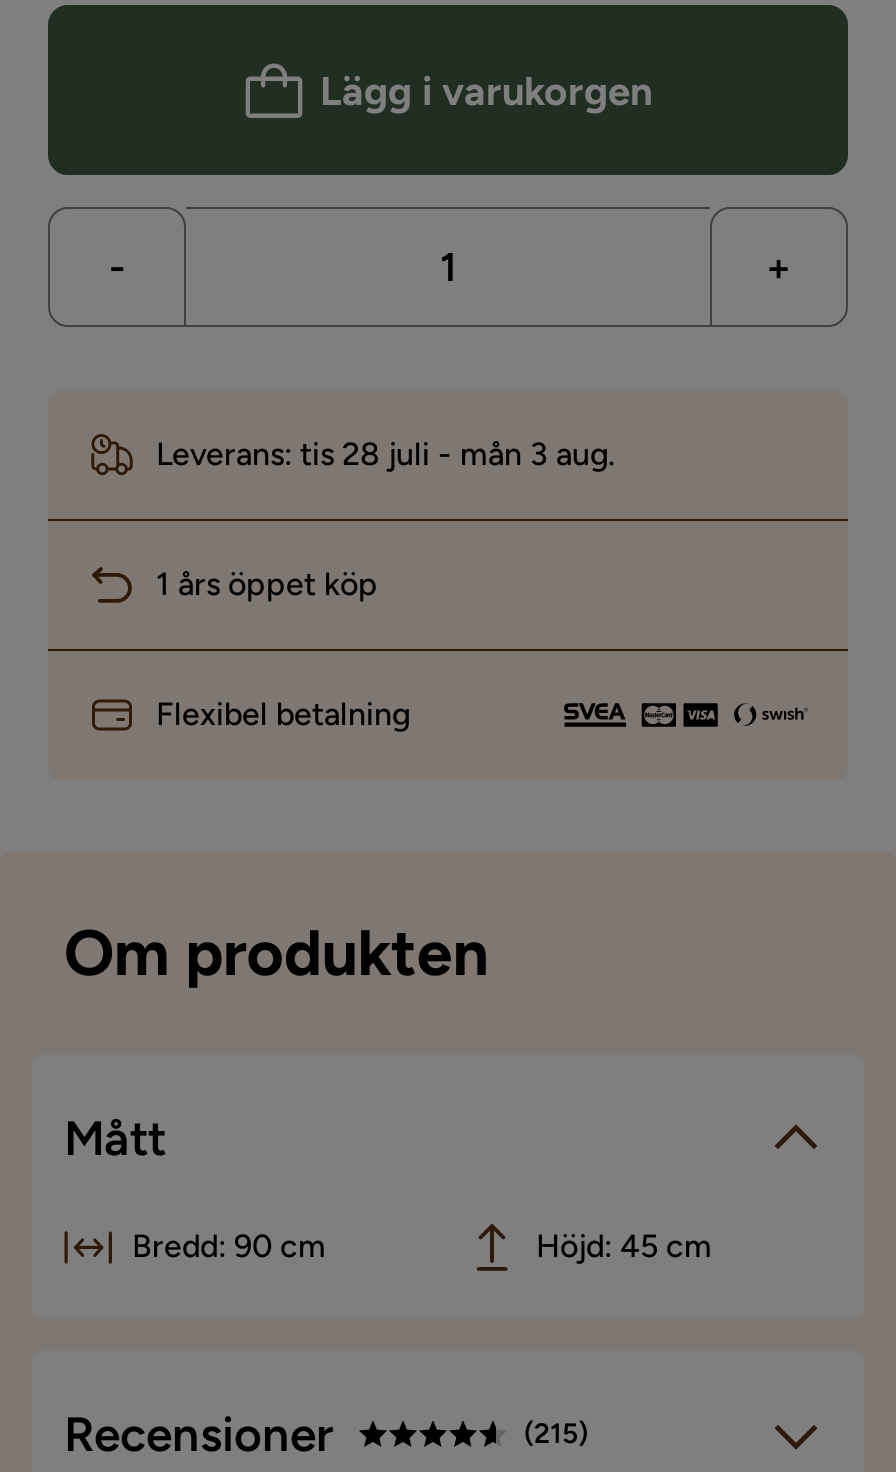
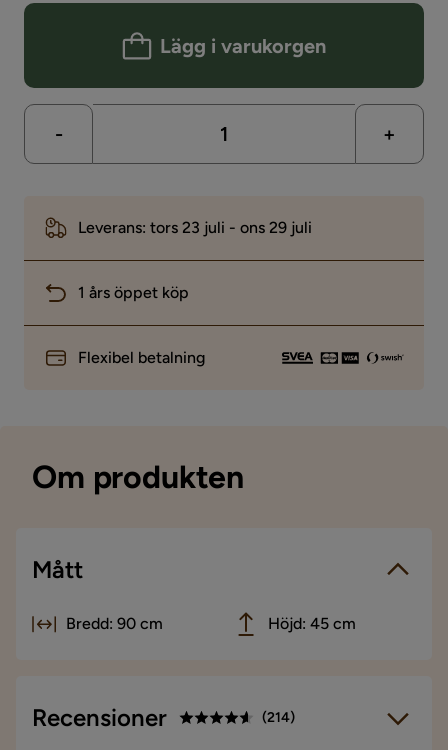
[156,435,616,473] Leverans: tis 28 juli - mån 3 aug. -> [78,218,312,237] Leverans: tors 23 juli - ons 29 juli
[524,1417,588,1451] (215) -> [262,709,295,726] (214)

